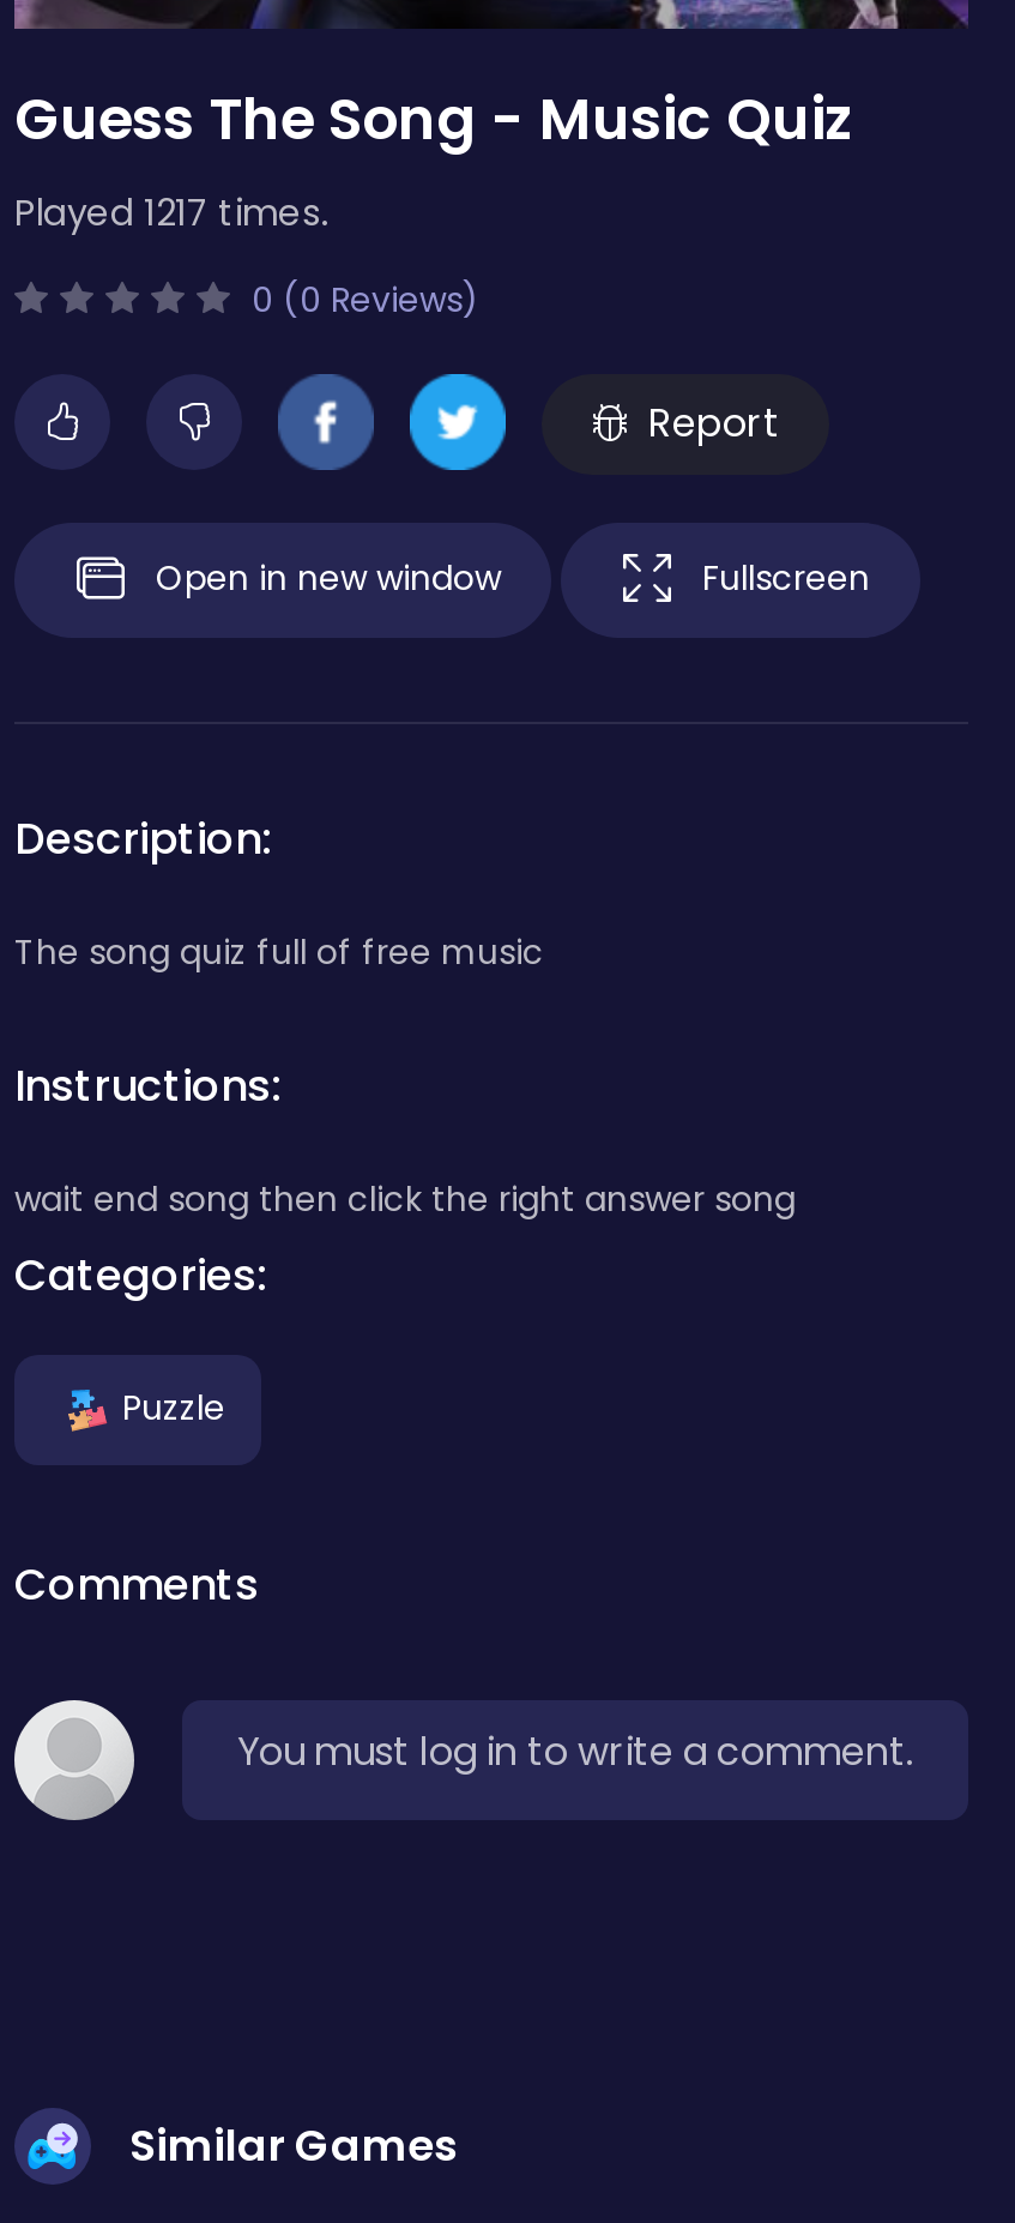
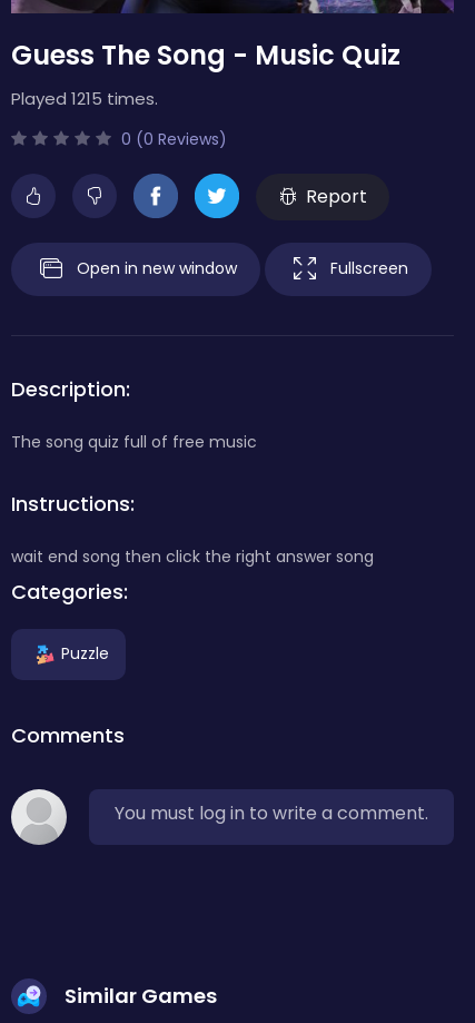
[14,186,328,236] Played 1217 times. -> [11,86,158,110] Played 1215 times.

